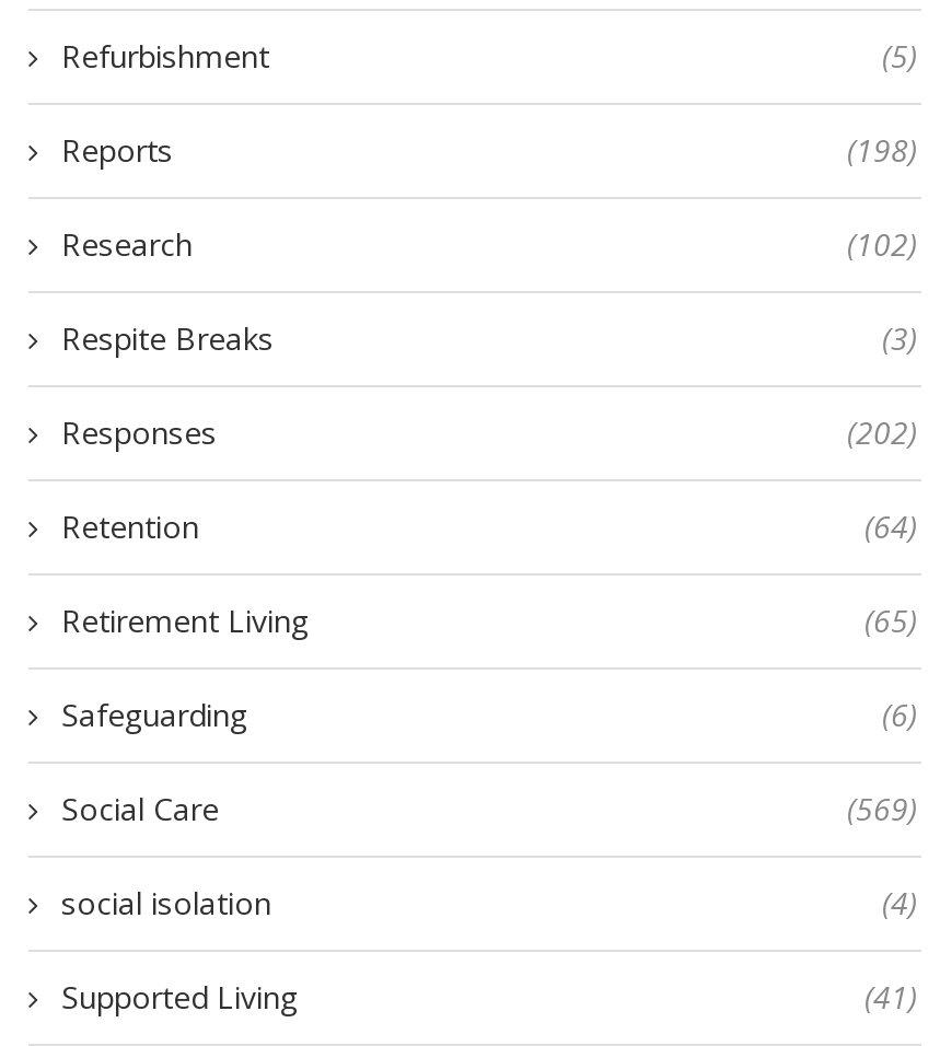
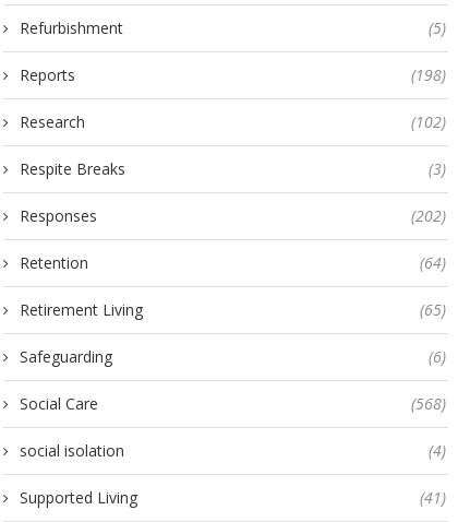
[847,788,917,829] (569) -> [411,393,446,414] (568)

